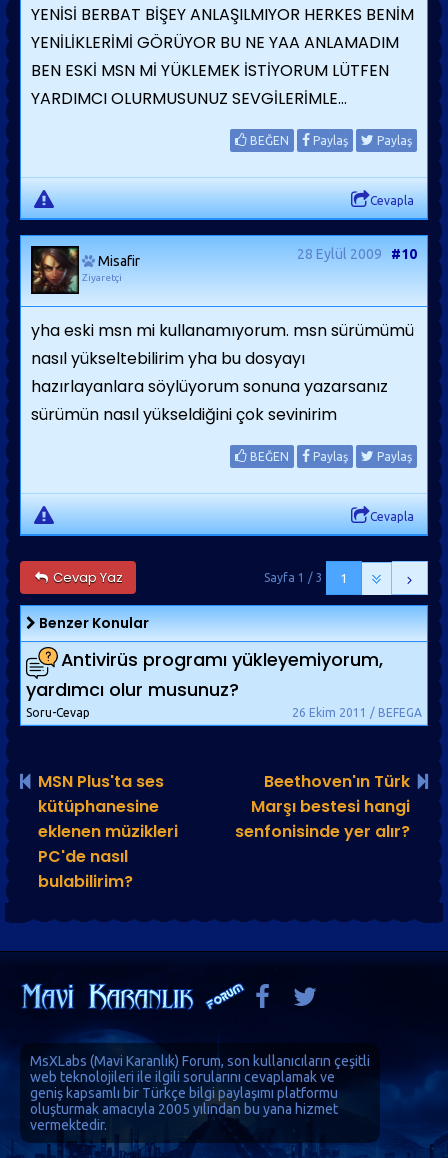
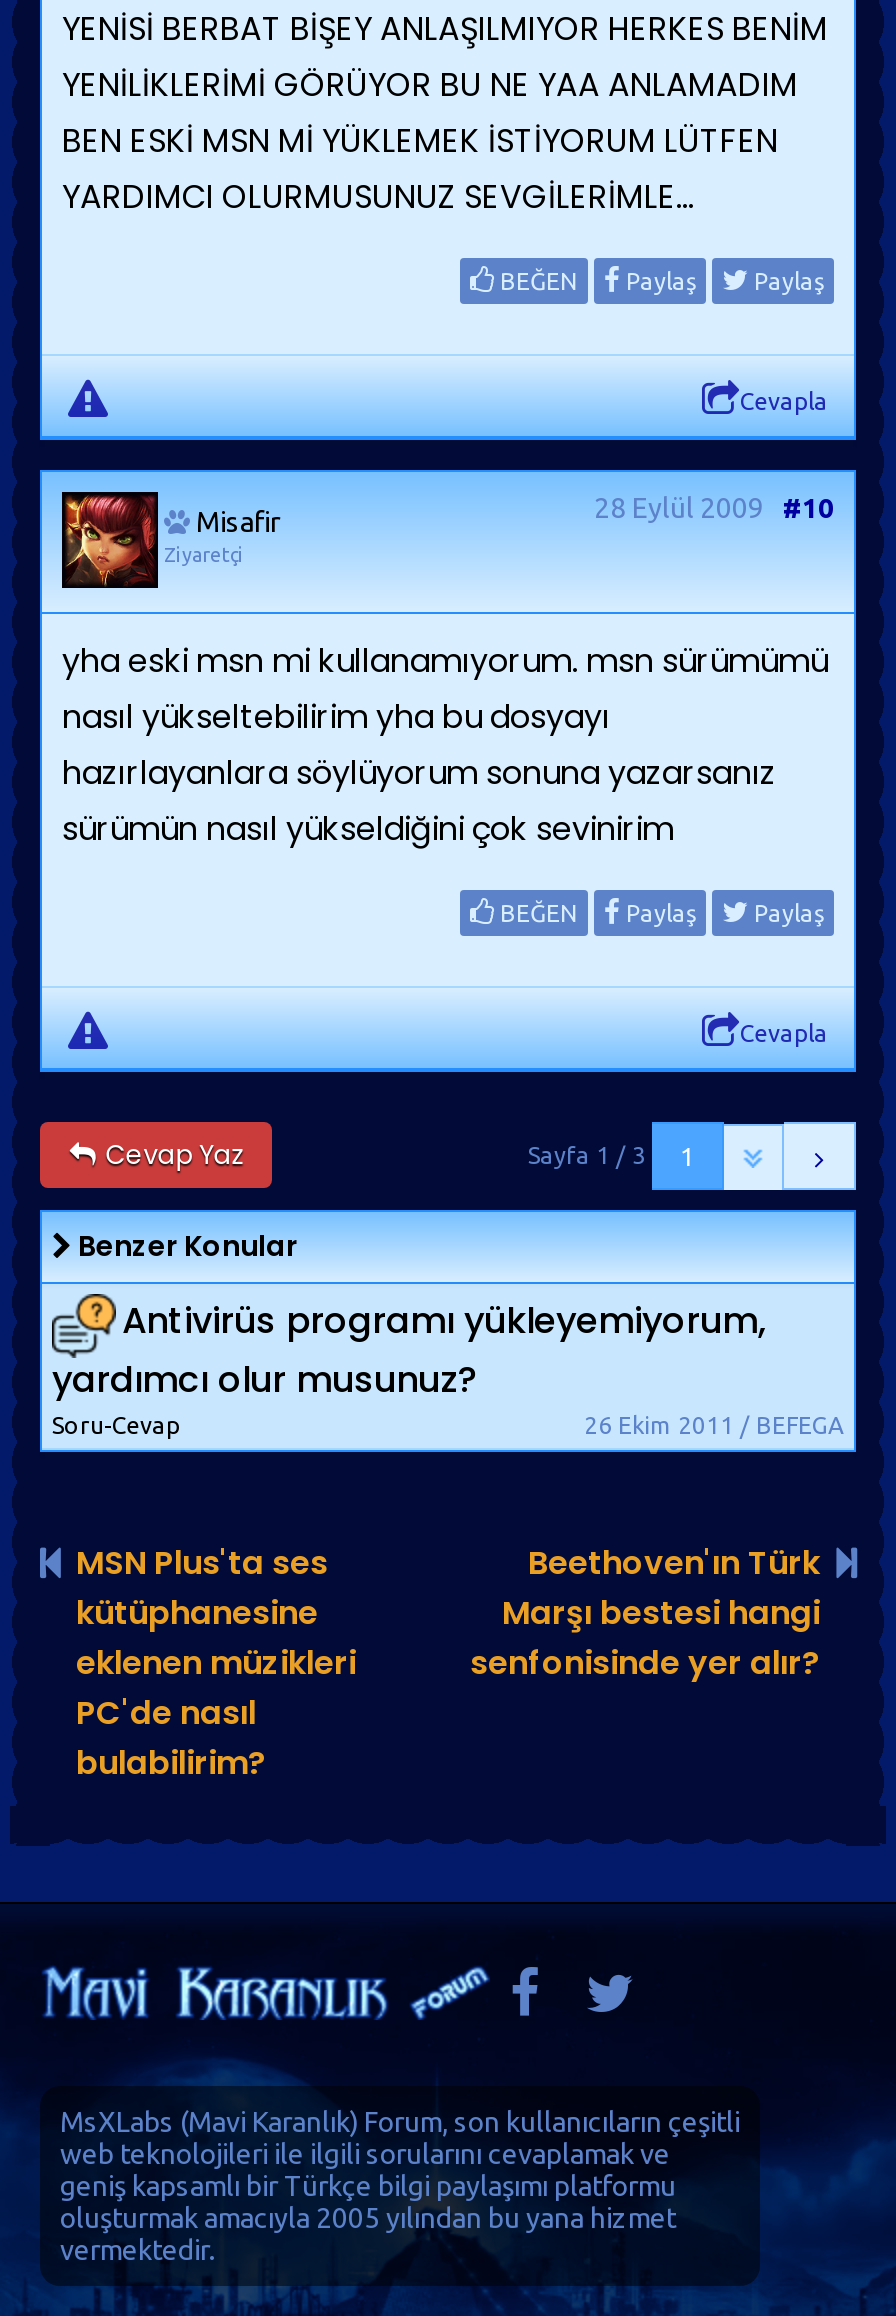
[32,247,78,293] [image] -> [64,494,156,586] [image]

